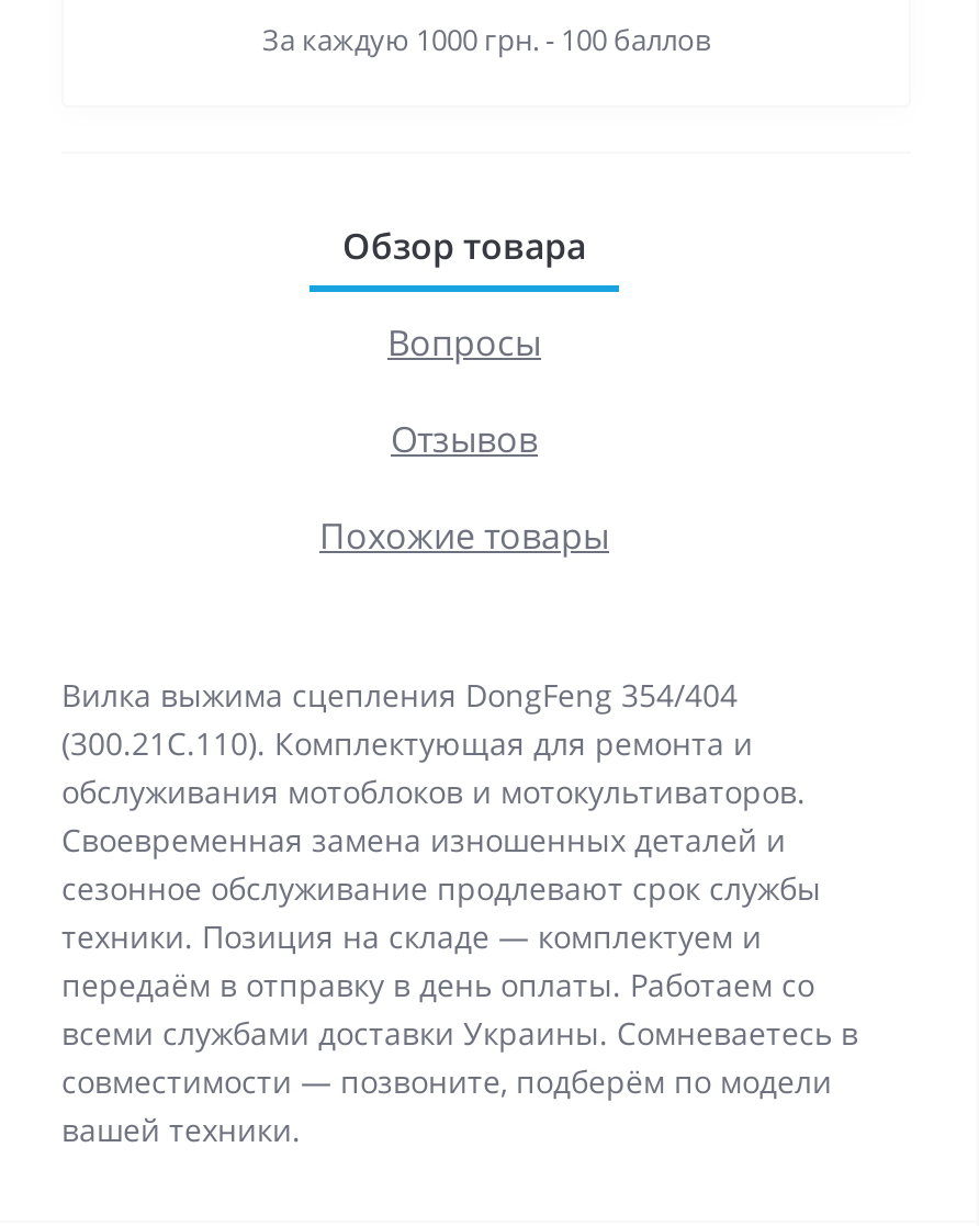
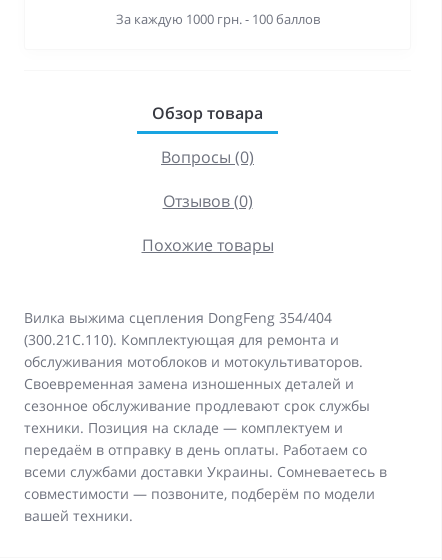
[387,319,541,367] Вопросы -> [161,146,254,168] Вопросы (0)
[391,416,538,464] Отзывов -> [162,190,252,212] Отзывов (0)

